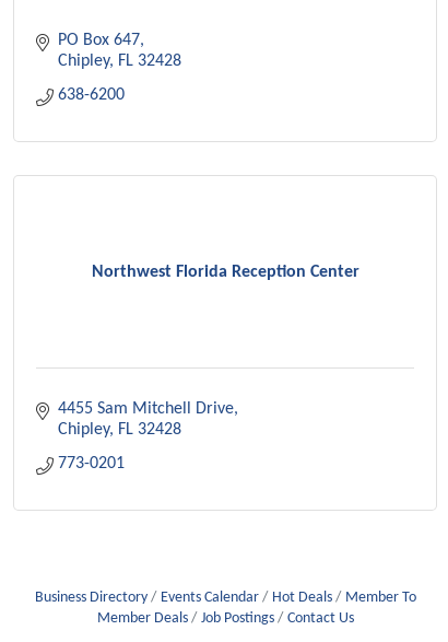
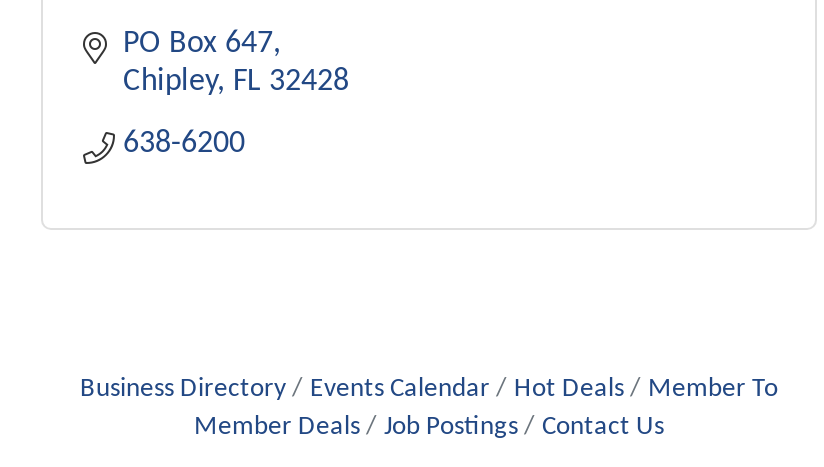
[91,263,359,281] Northwest Florida Reception Center -> none
[58,401,234,473] 4455 Sam Mitchell Drive | Chipley FL 32428 | 773-0201 -> none

